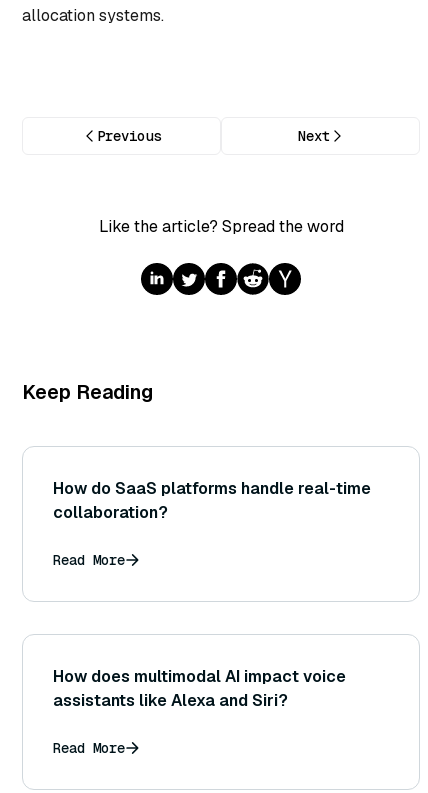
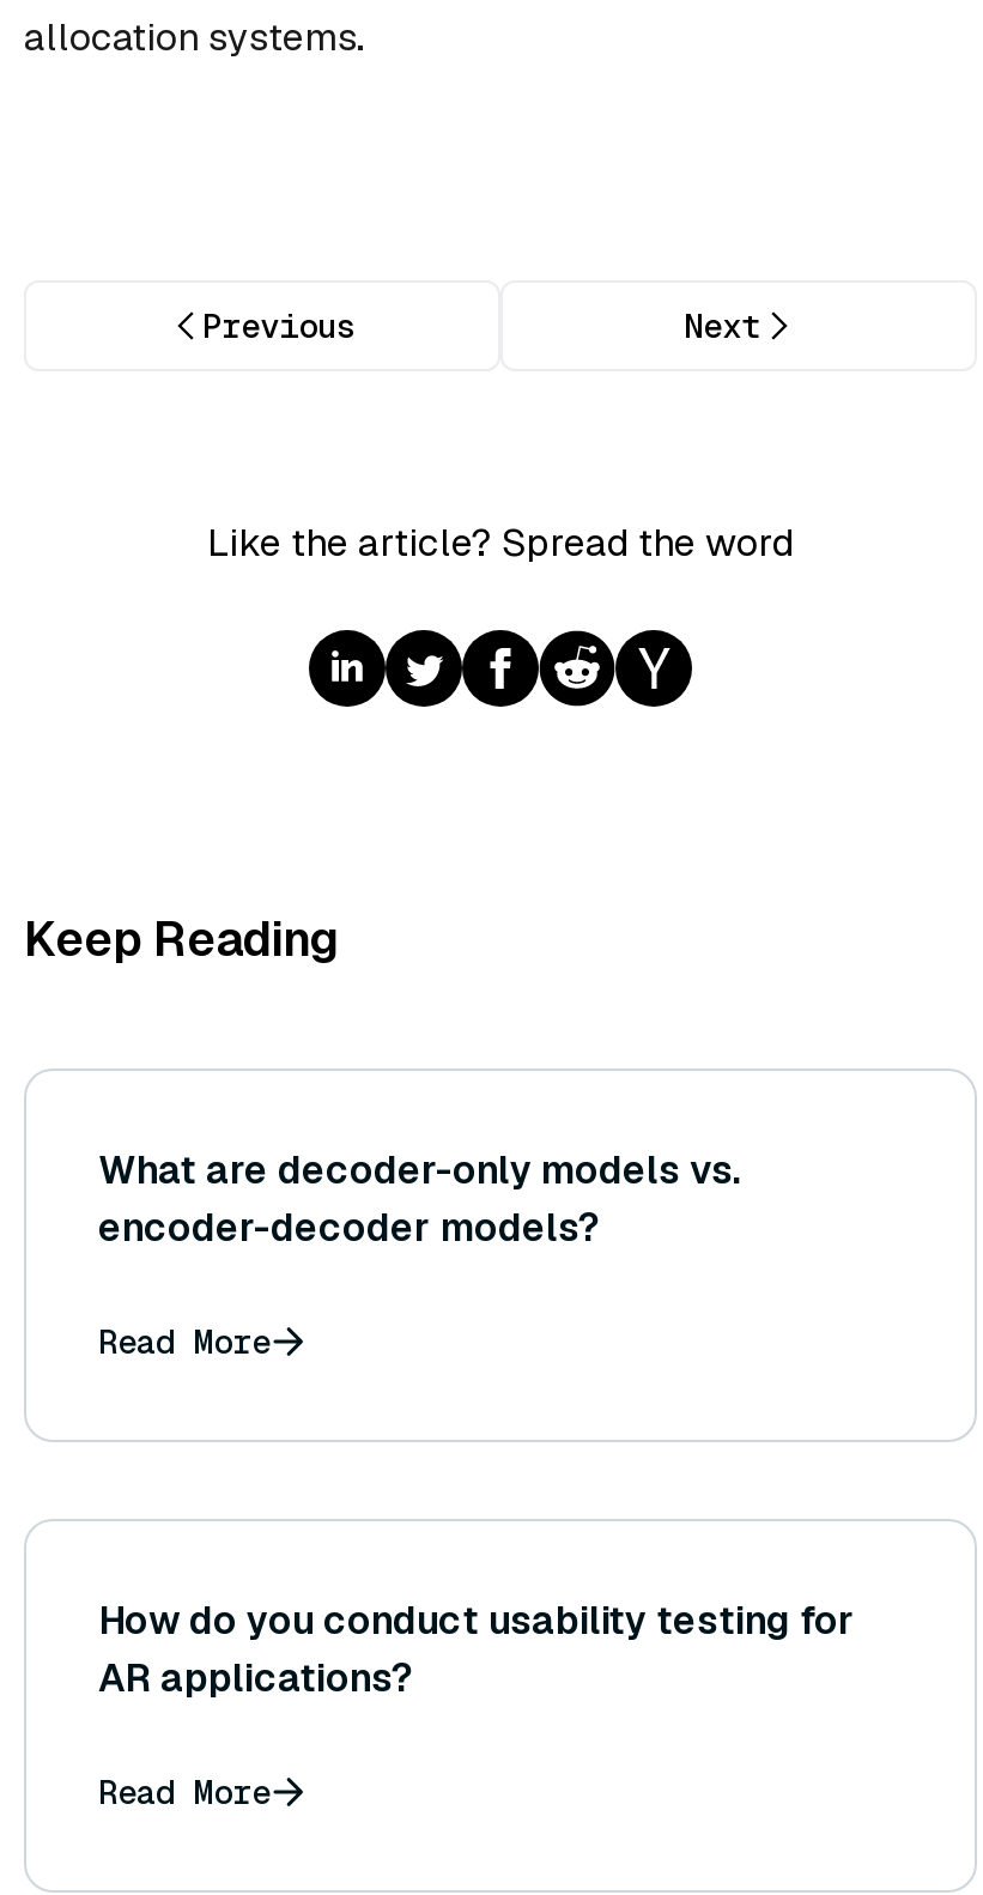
[53,478,371,523] How do SaaS platforms handle real-time | collaboration? -> [98,1146,742,1254] What are decoder-only models vs. | encoder-decoder models?
[53,666,346,711] How does multimodal AI impact voice | assistants like Alexa and Siri? -> [98,1596,855,1704] How do you conduct usability testing for | AR applications?

